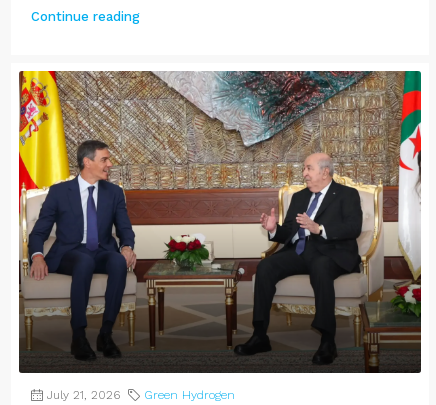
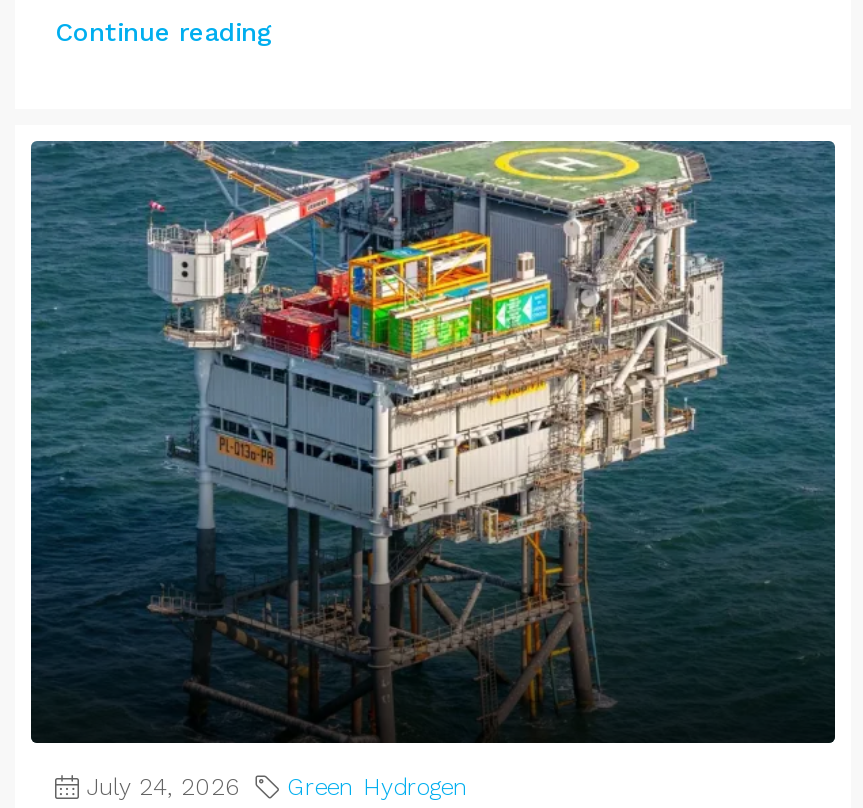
[18,70,422,401] [image] | July 21, 2026 Green Hydrogen -> [29,138,837,801] [image] | July 24, 2026 Green Hydrogen

